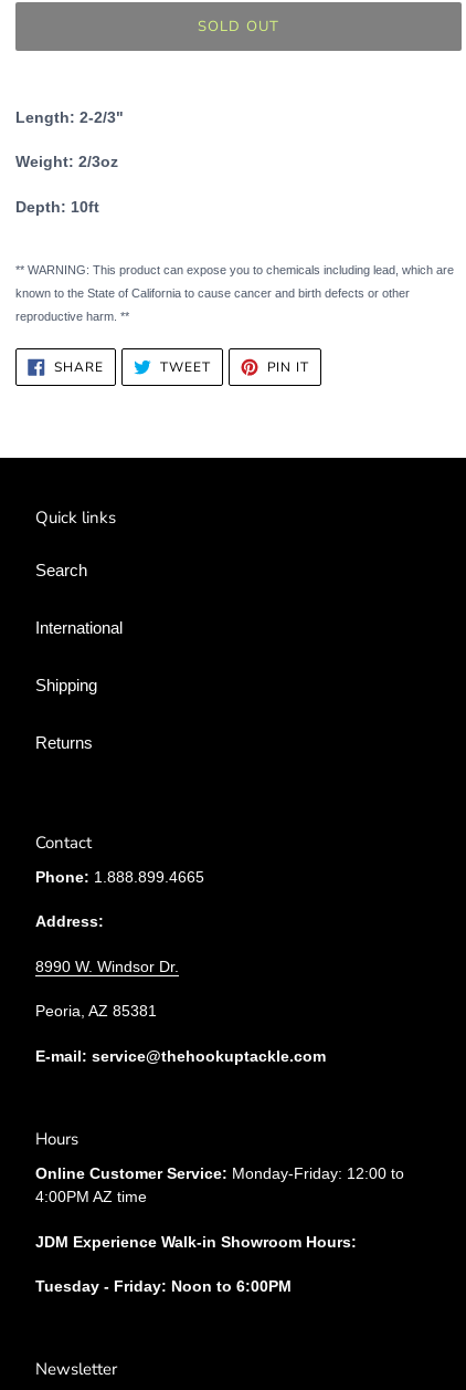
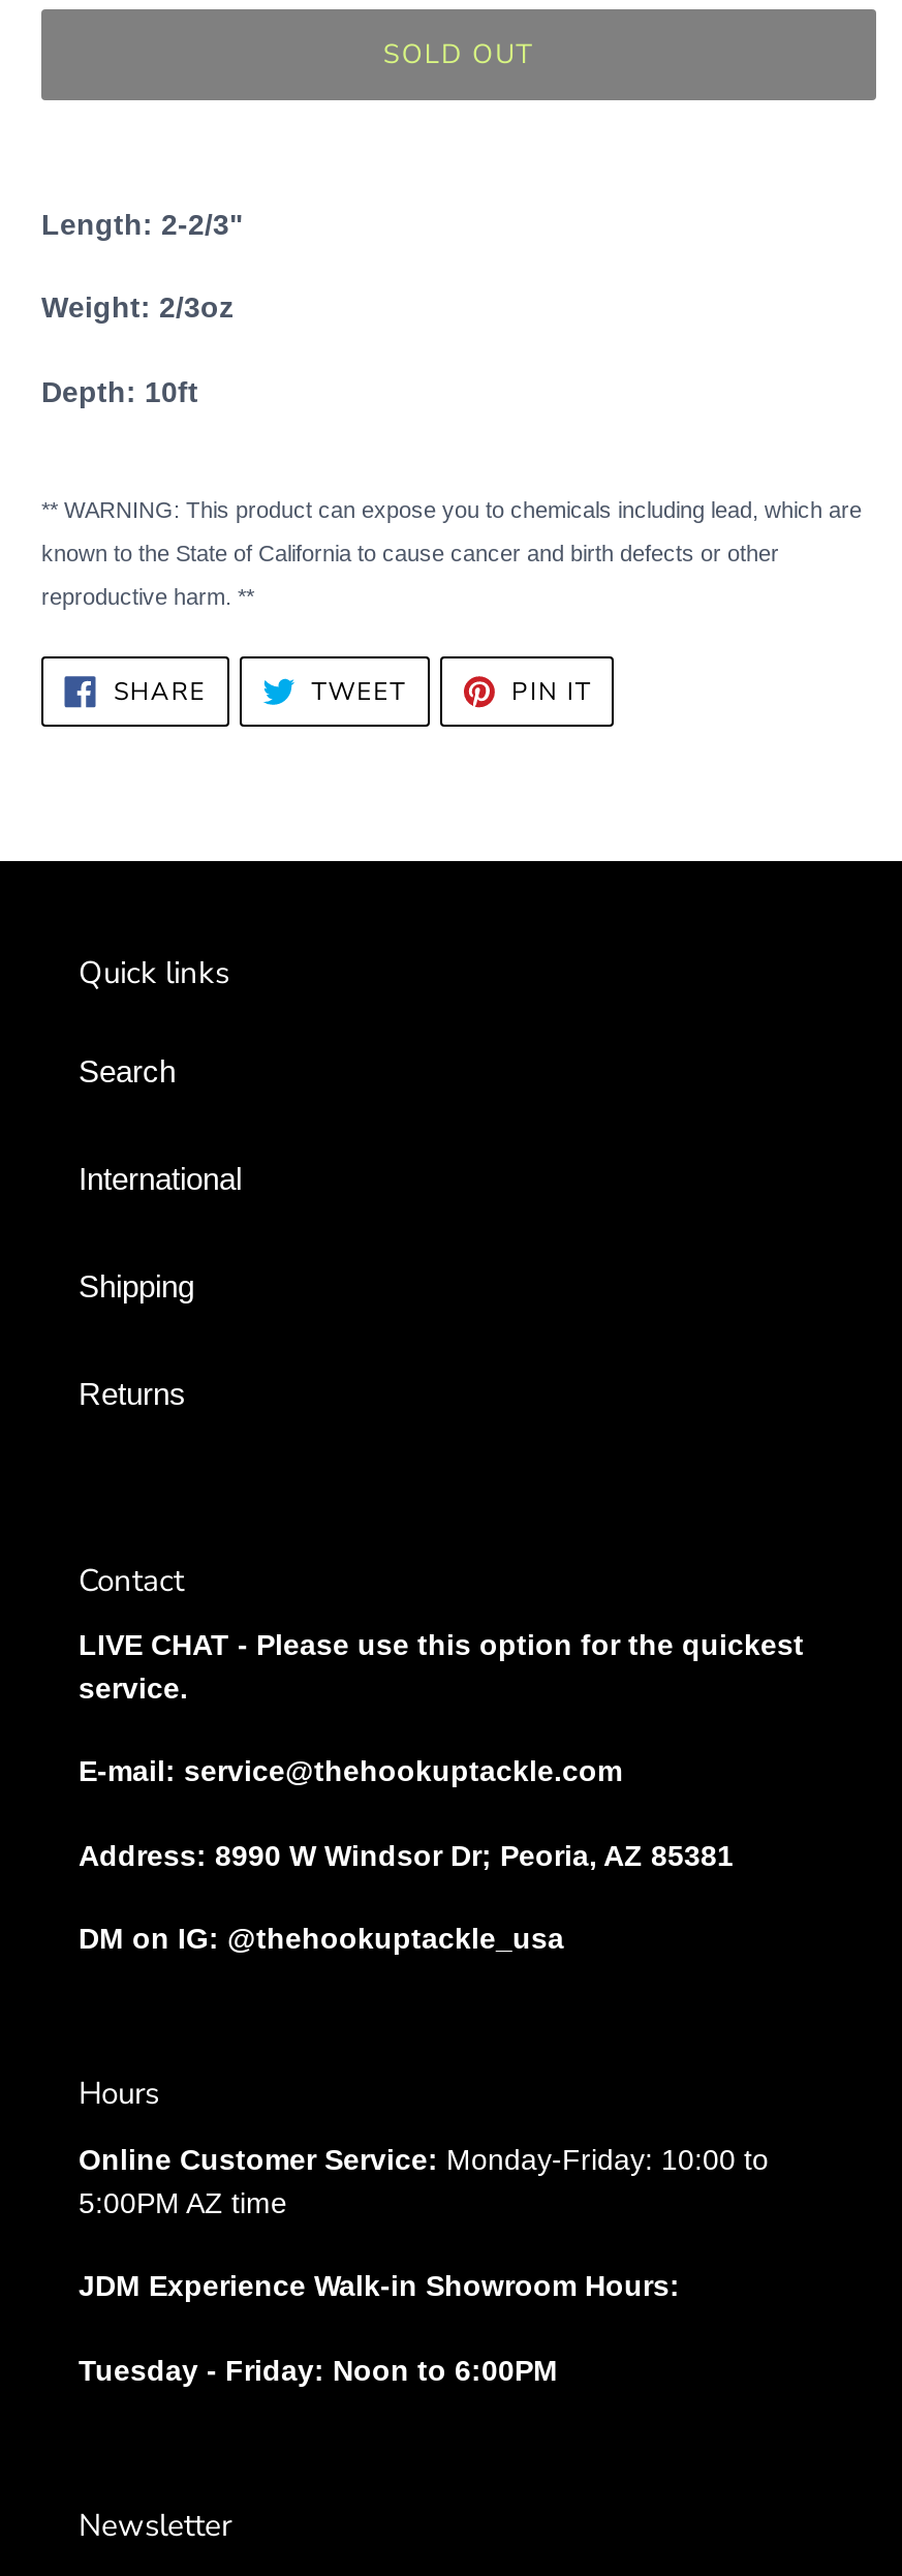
[35,868,204,1020] Phone: 1.888.899.4665 | Address: | 8990 W. Windsor Dr. | Peoria, AZ 85381 -> [79,1628,804,1705] LIVE CHAT - Please use this option for the quickest | service.
moved [35,1047,326,1065] -> [79,1755,622,1788]: E-mail: service@thehookuptackle.com
none -> [79,1839,734,1956] Address: 8990 W Windsor Dr; Peoria, AZ 85381 | DM on IG: @thehookuptackle_usa
[35,1165,404,1182] Online Customer Service: Monday-Friday: 12:00 to -> [79,2143,769,2176] Online Customer Service: Monday-Friday: 10:00 to
[35,1188,147,1206] 4:00PM AZ time -> [79,2186,287,2219] 5:00PM AZ time

